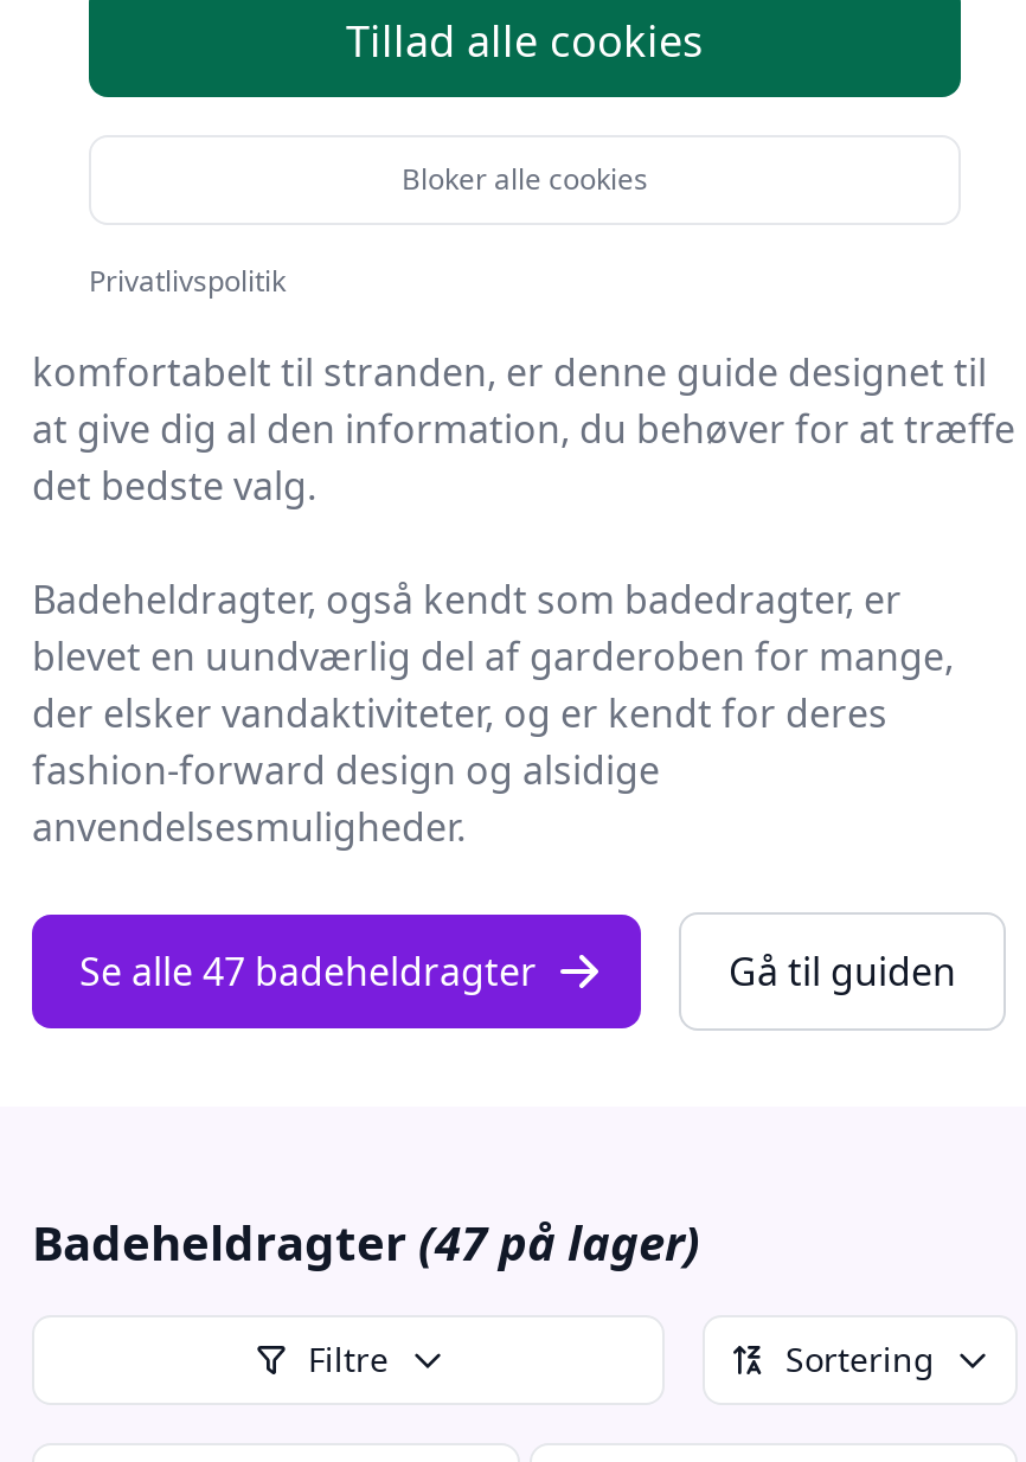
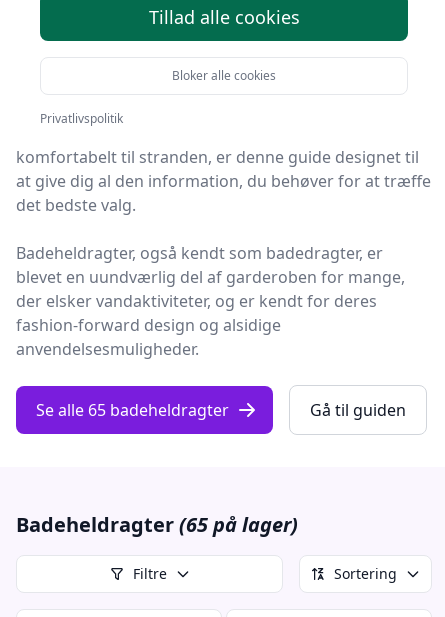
[79,945,537,998] Se alle 47 badeheldragter -> [36,399,229,421] Se alle 65 badeheldragter
[32,1211,700,1275] Badeheldragter (47 på lager) -> [16,511,298,538] Badeheldragter (65 på lager)

